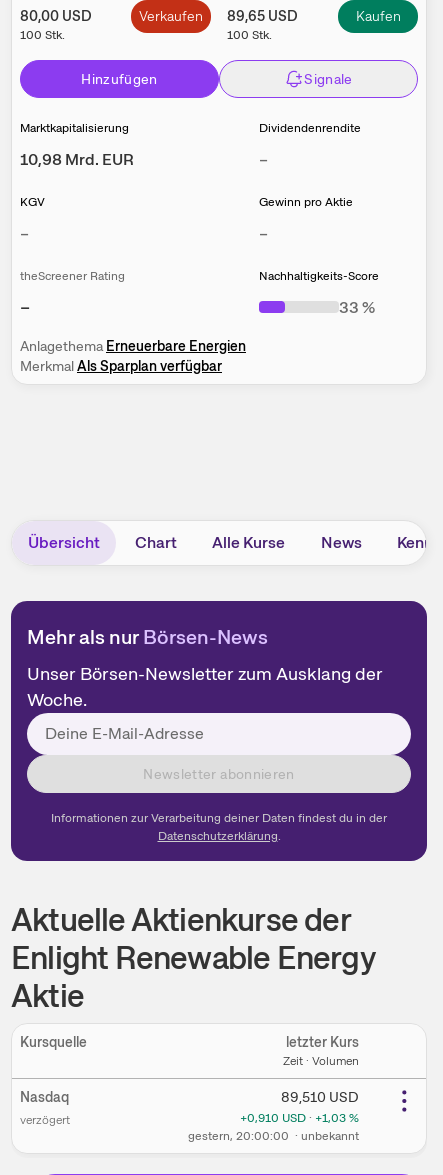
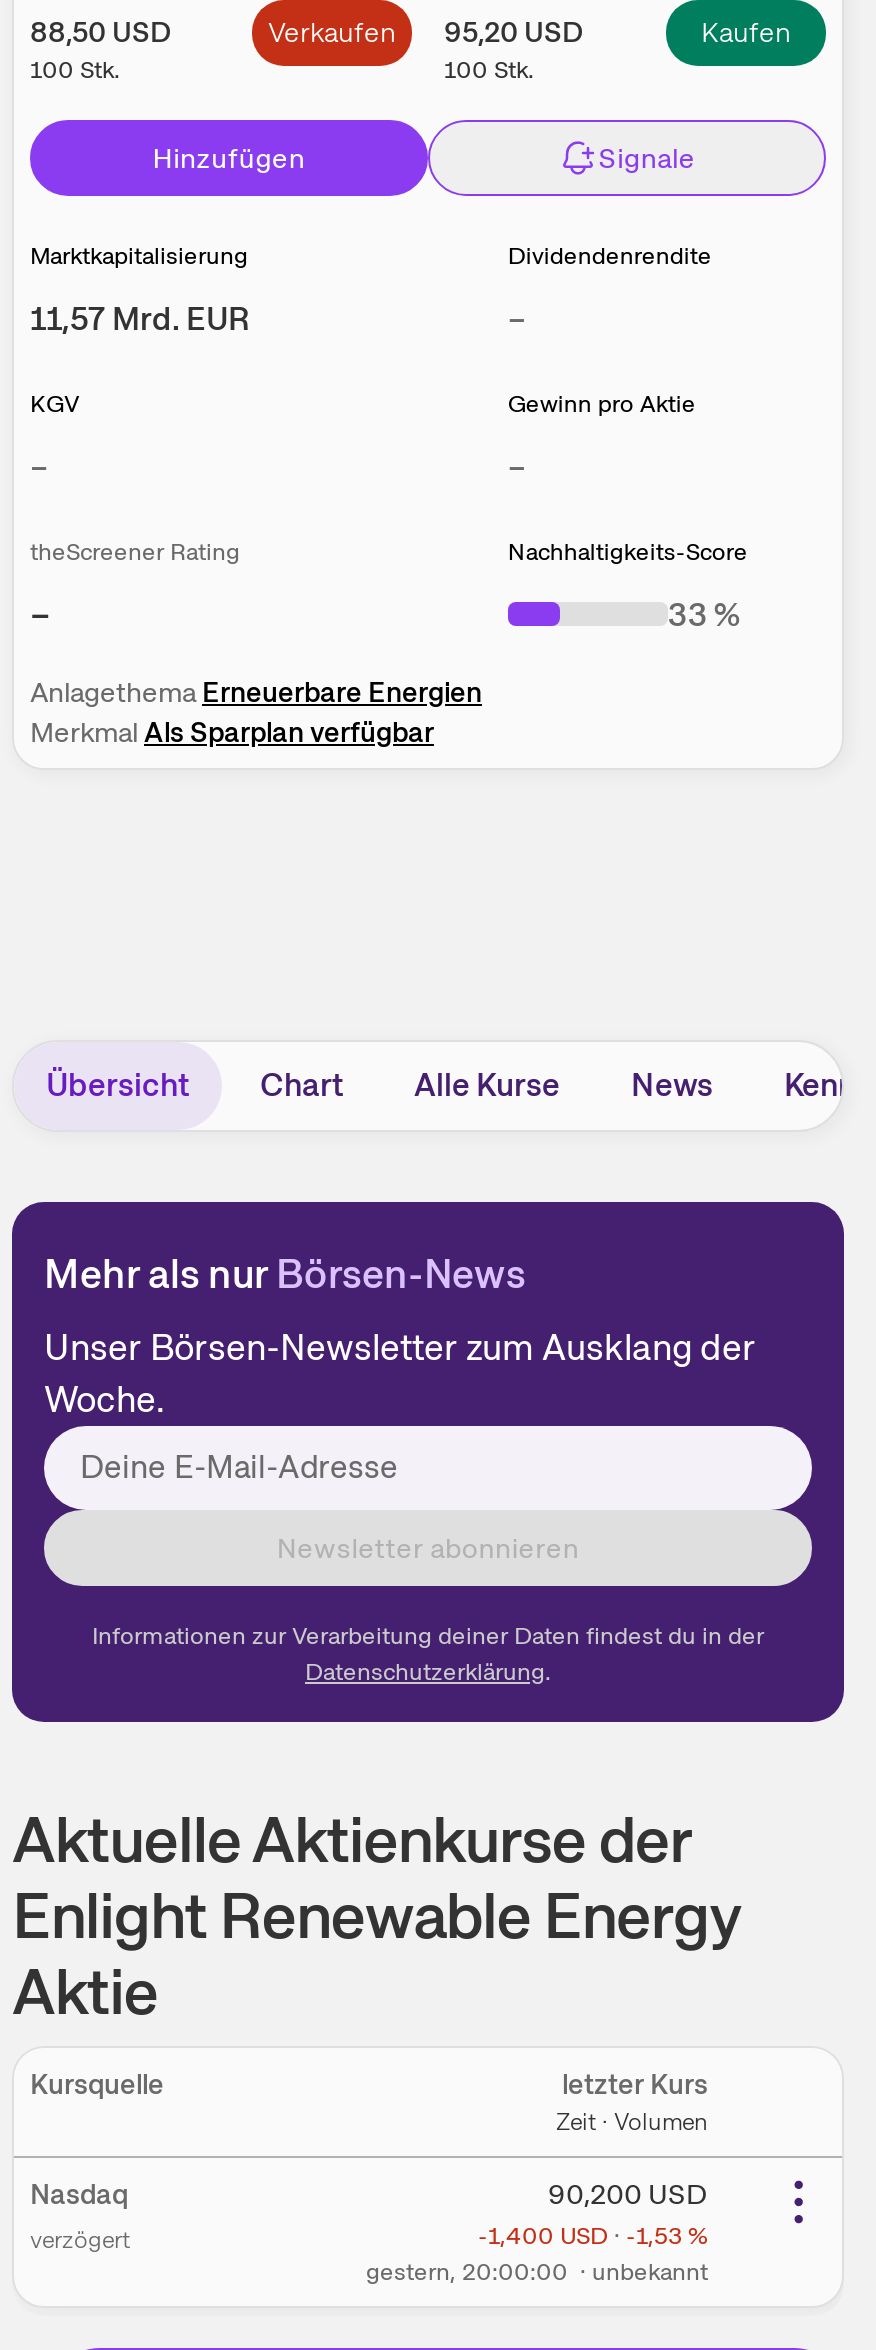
[20,7,92,25] 80,00 USD -> [30,14,172,50] 88,50 USD
[139,7,298,25] Verkaufen 89,65 USD -> [268,14,584,50] Verkaufen 95,20 USD
[20,149,134,170] 10,98 Mrd. EUR -> [30,298,250,340] 11,57 Mrd. EUR
[281,1088,359,1106] 89,510 USD -> [548,2176,708,2212] 90,200 USD
[240,1110,359,1126] +0,910 USD · +1,03 % -> [478,2220,708,2252] -1,400 USD · -1,53 %

